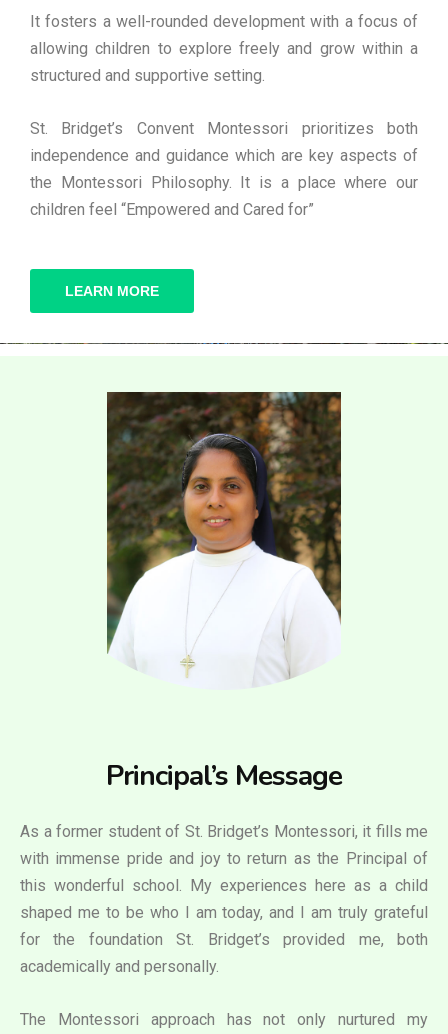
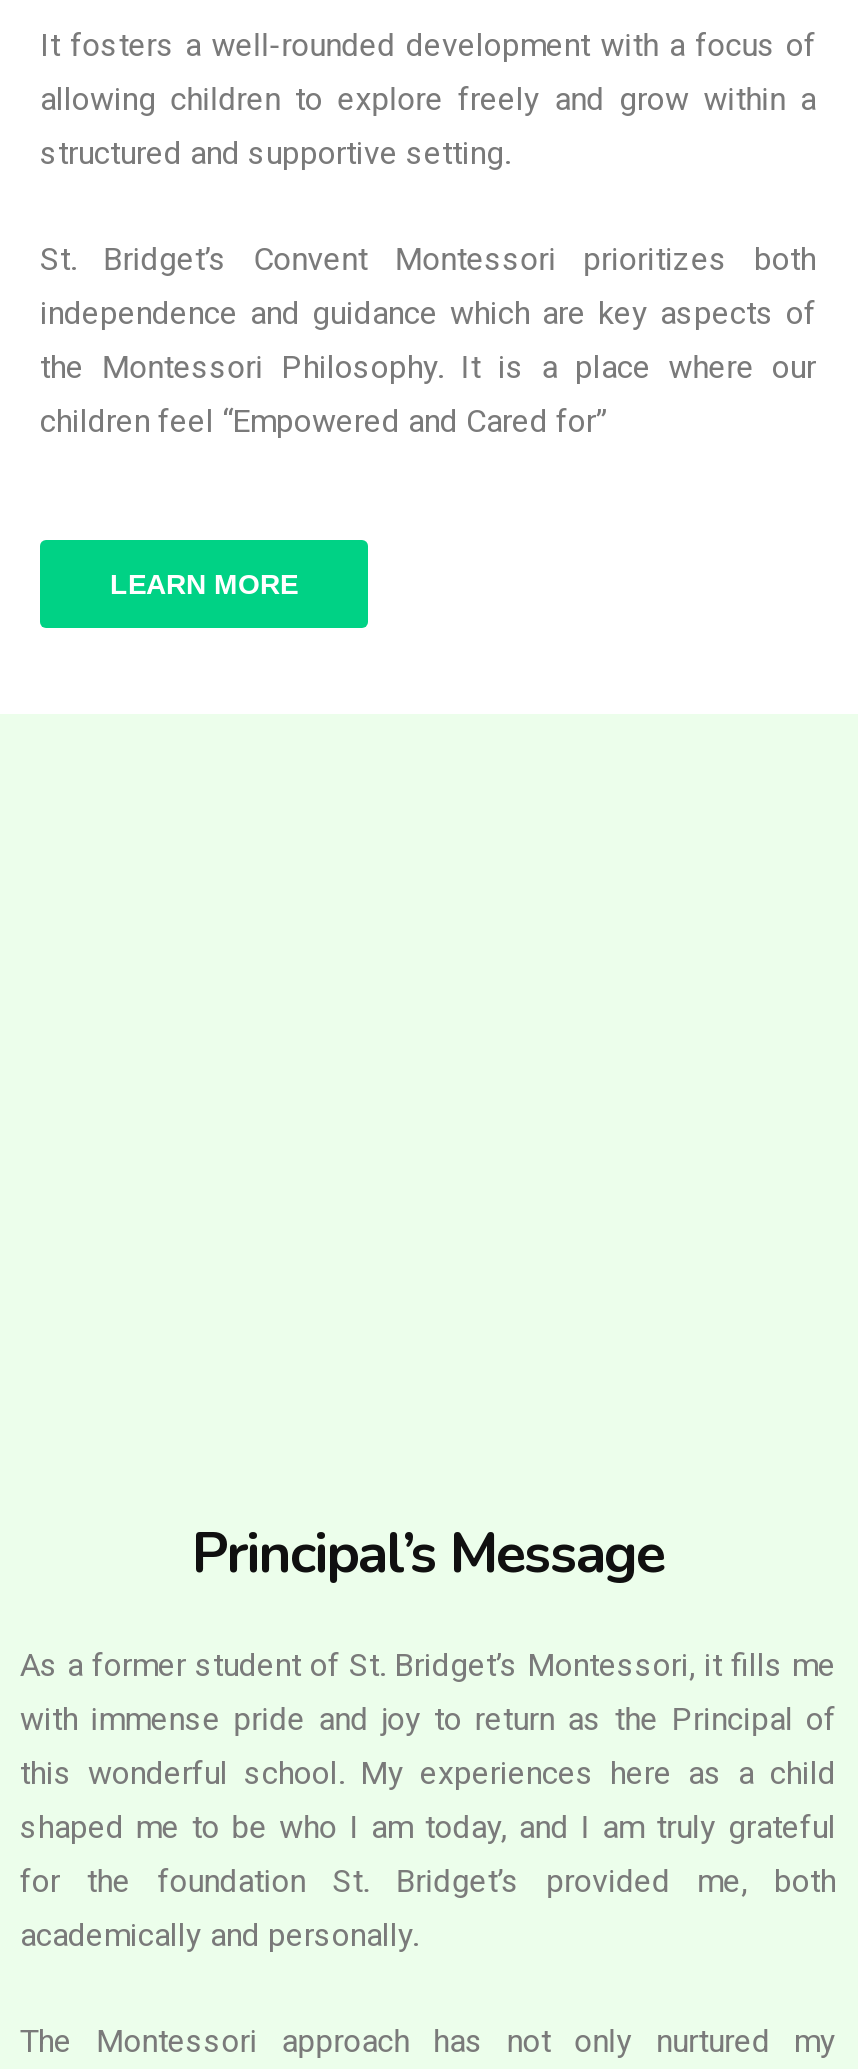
[106,391,342,680] [image] -> none

